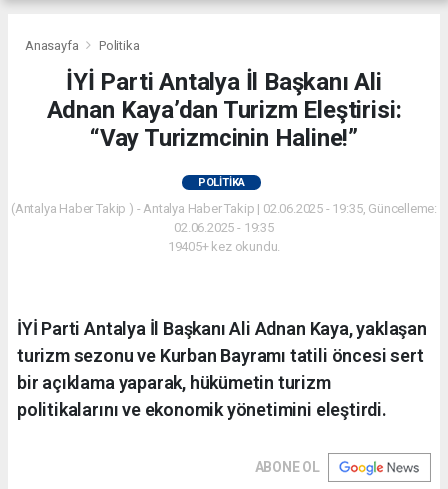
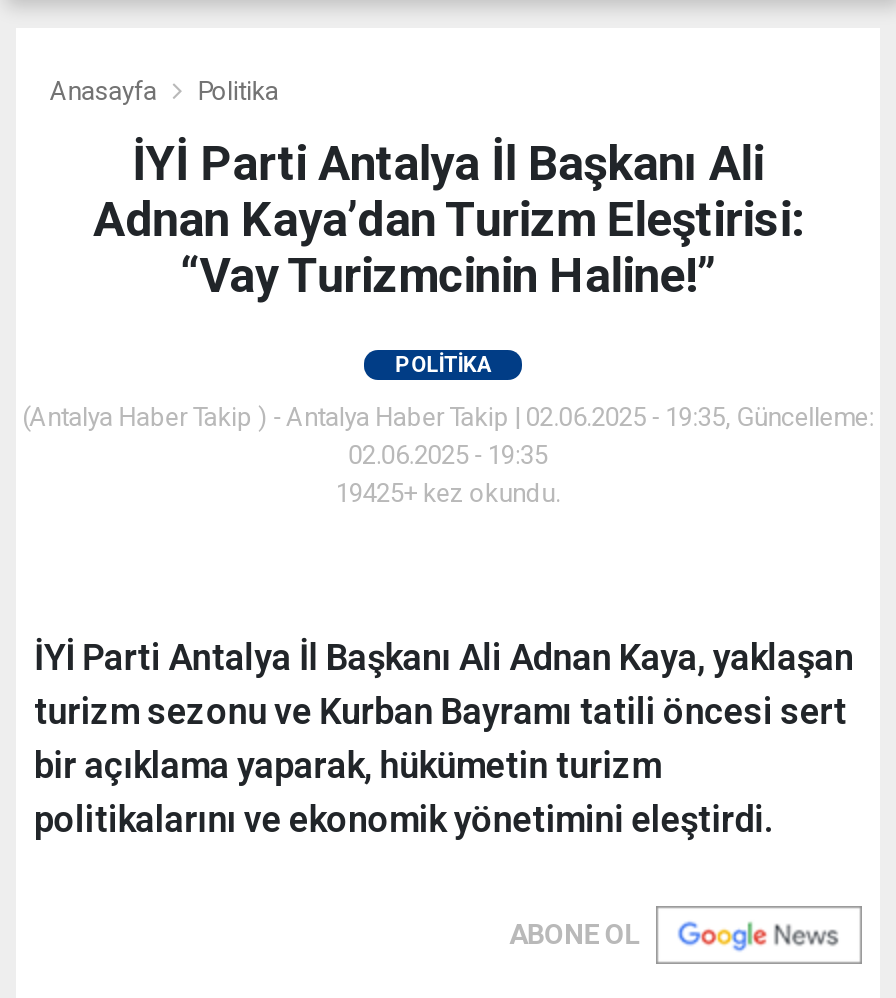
[168,239,280,254] 19405+ kez okundu. -> [335,478,561,508] 19425+ kez okundu.

